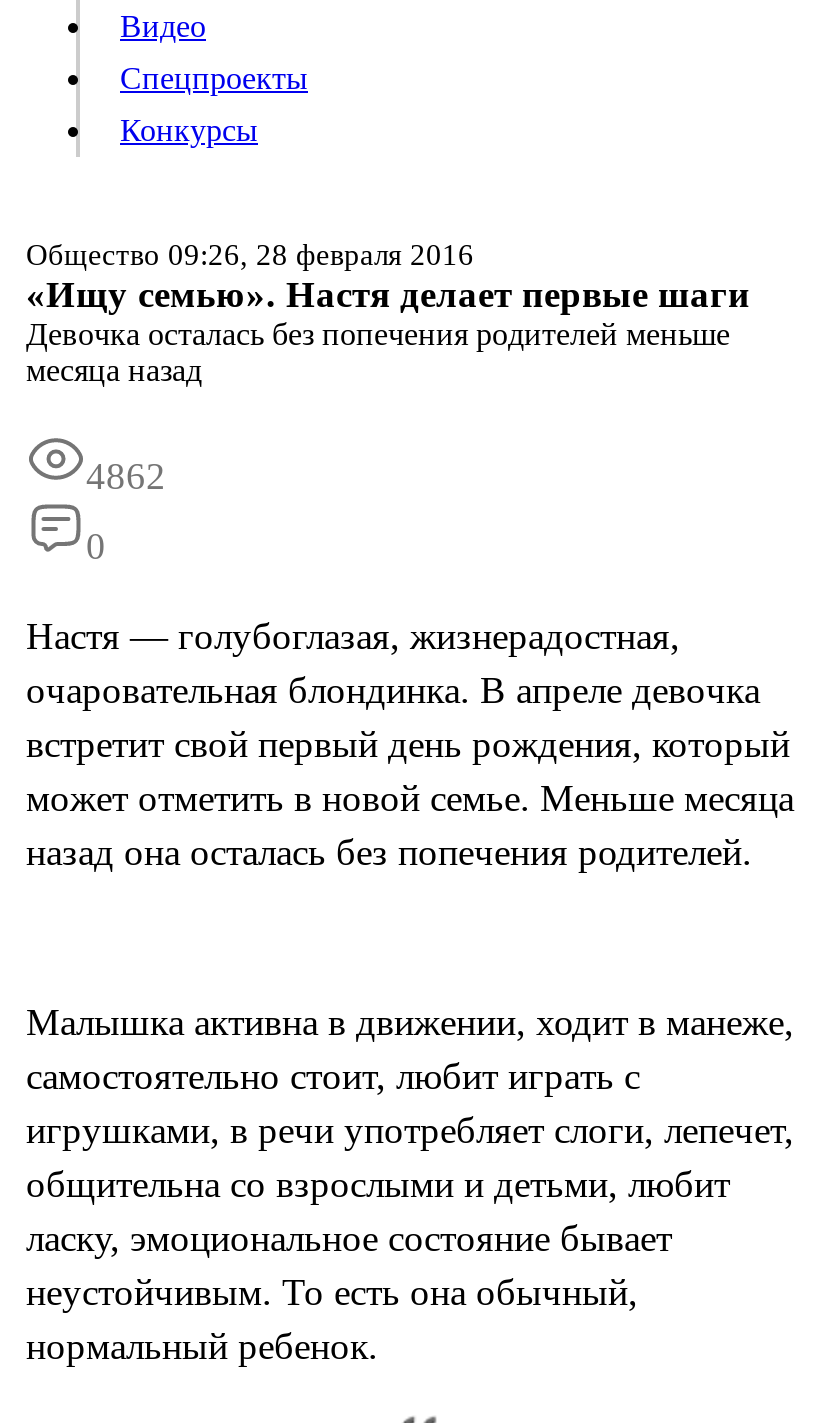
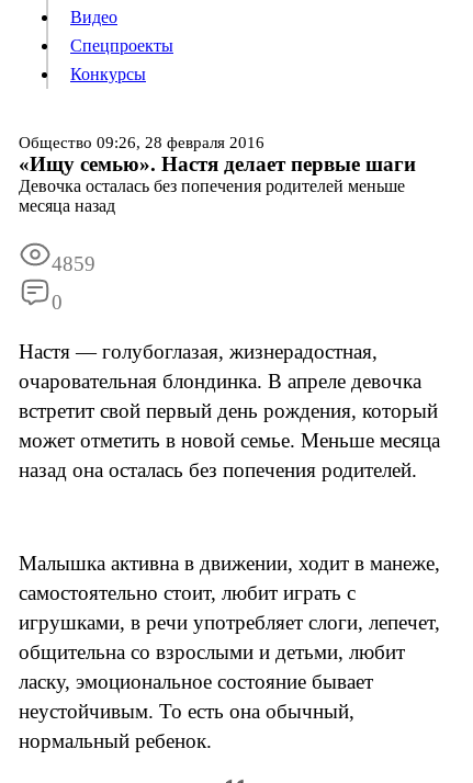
[86,456,166,498] 4862 -> [52,253,95,276] 4859

